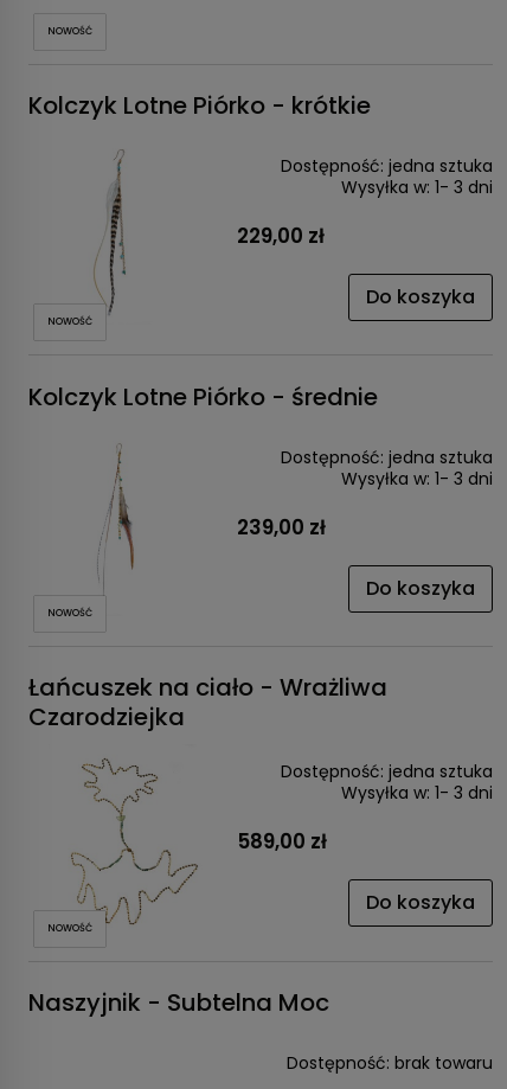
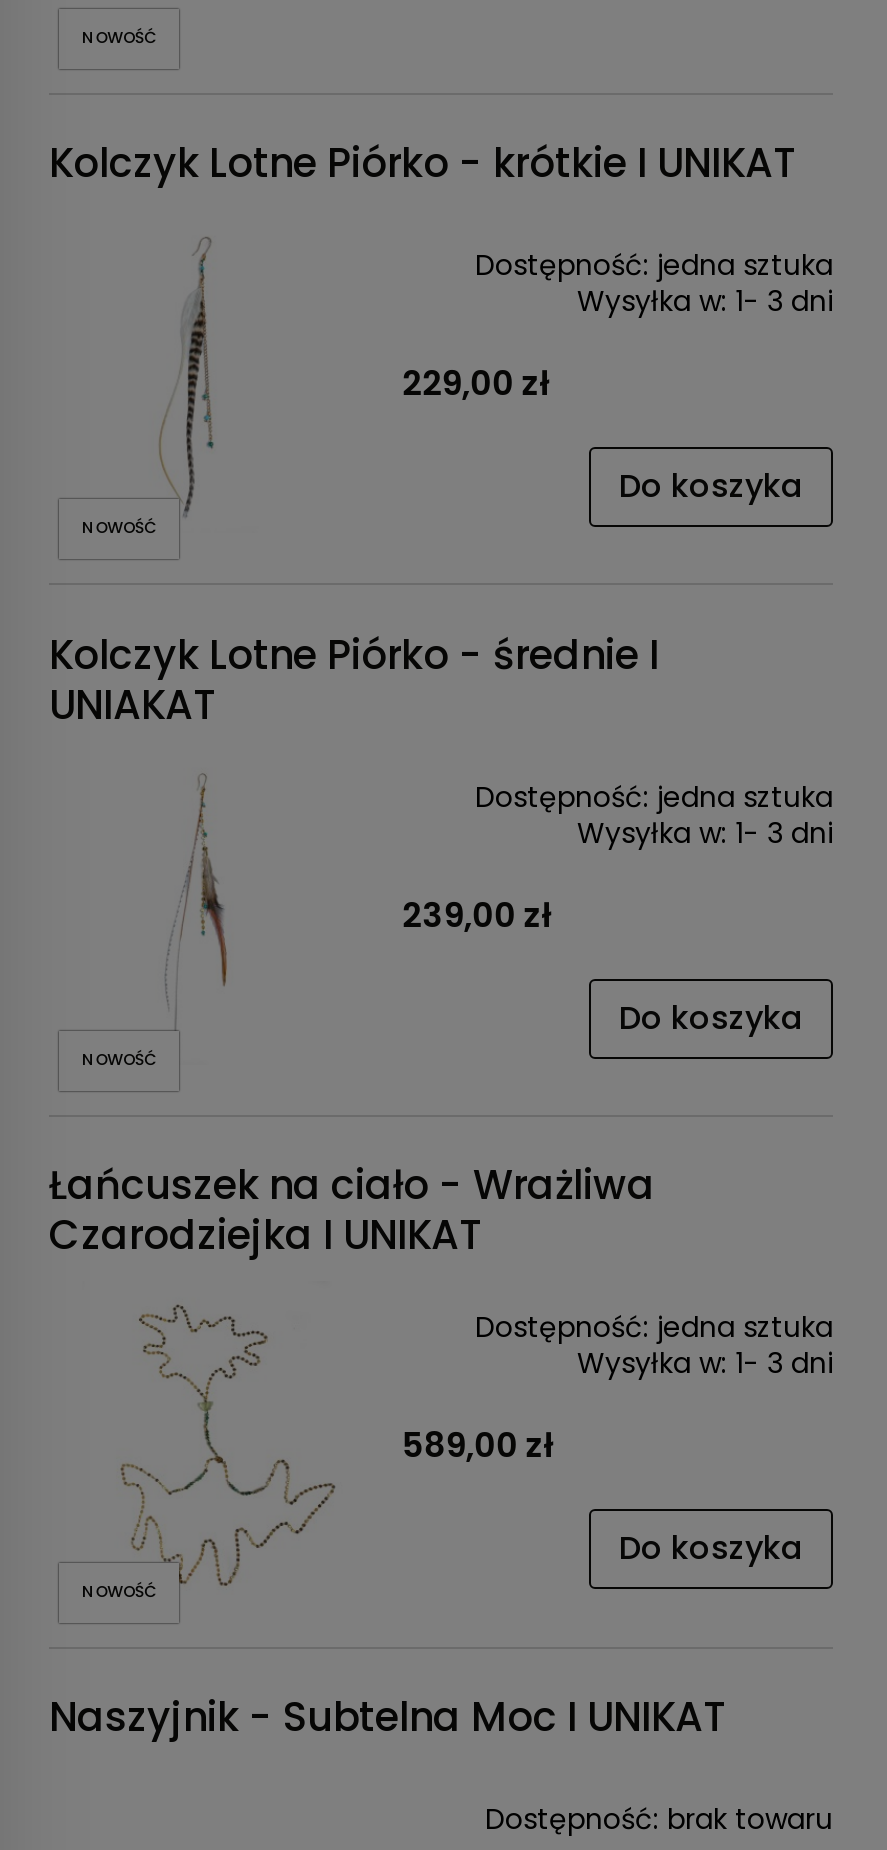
[28,89,371,122] Kolczyk Lotne Piórko - krótkie -> [49,136,797,192] Kolczyk Lotne Piórko - krótkie I UNIKAT
[28,380,378,413] Kolczyk Lotne Piórko - średnie -> [49,627,659,733] Kolczyk Lotne Piórko - średnie I | UNIAKAT
[28,701,185,734] Czarodziejka -> [49,1208,483,1264] Czarodziejka I UNIKAT
[28,986,329,1019] Naszyjnik - Subtelna Moc -> [49,1689,727,1745] Naszyjnik - Subtelna Moc I UNIKAT

